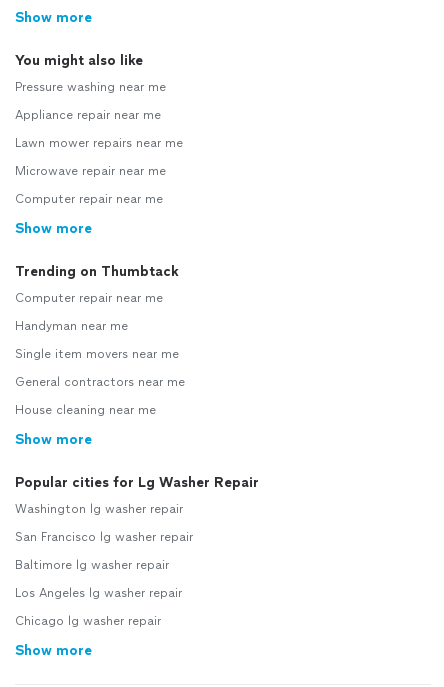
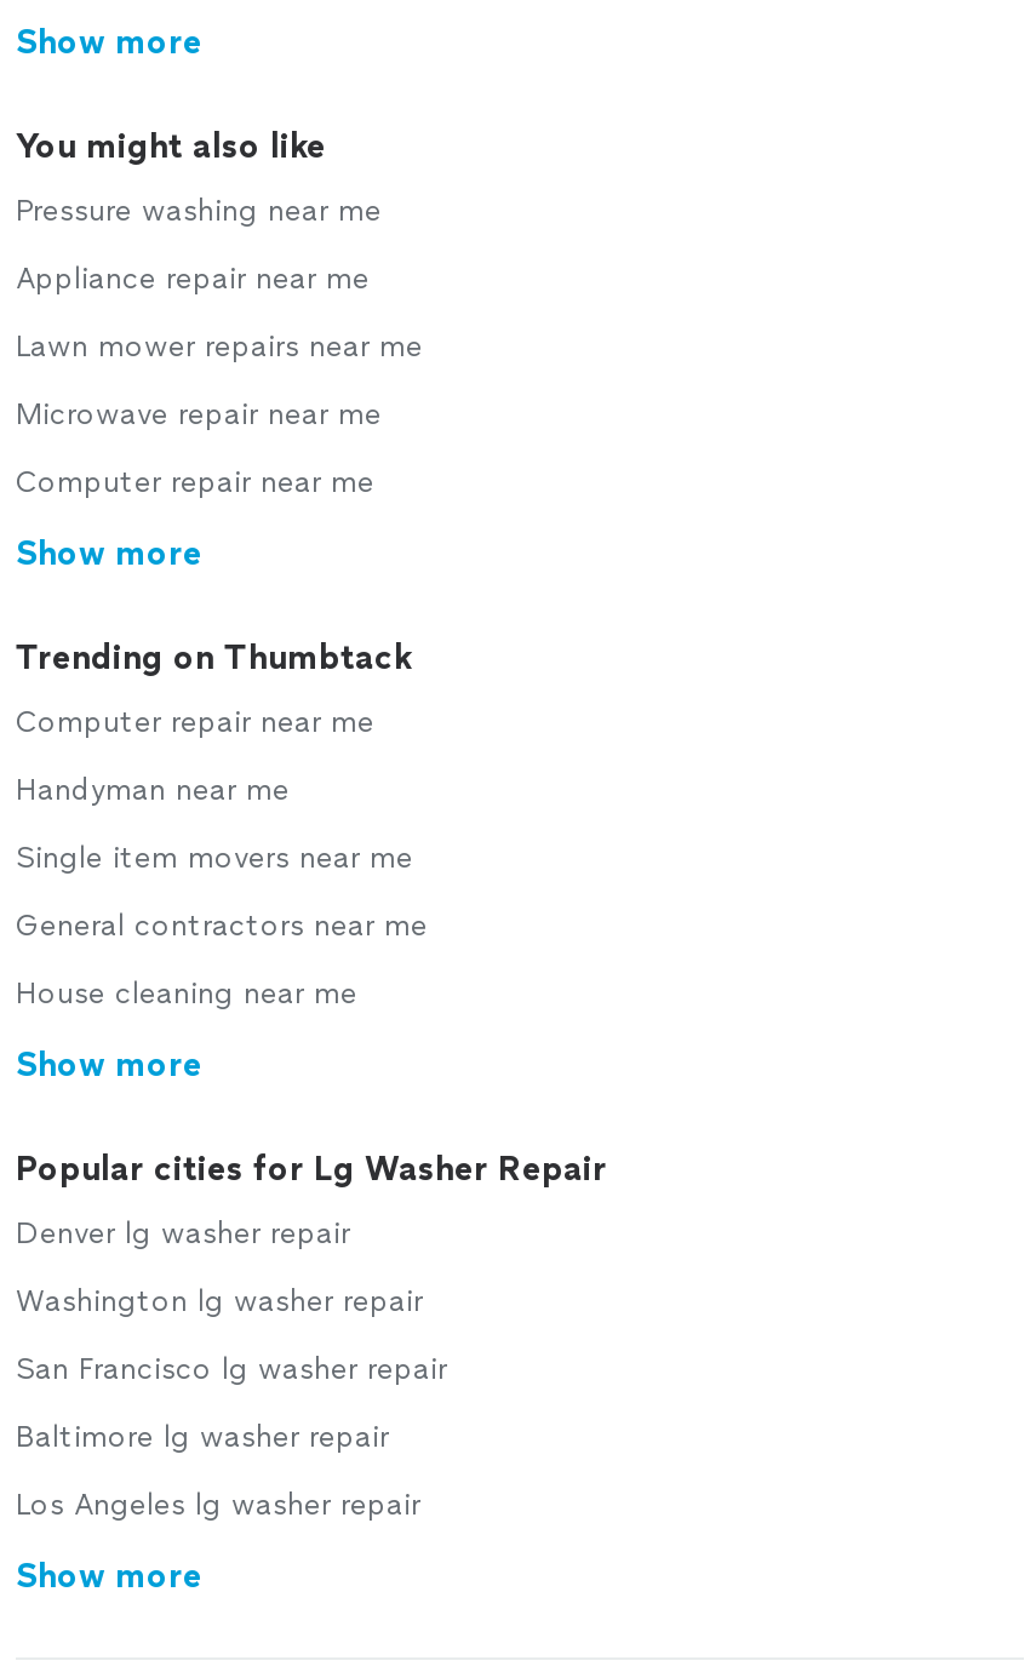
none -> [16,1216,350,1250] Denver lg washer repair
moved [15,502,193,600] -> [16,1284,447,1522]: Washington lg washer repair | San Francisco lg washer repair | Baltimore lg washer repair | Los Angeles lg washer repair
[15,614,161,628] Chicago lg washer repair -> none

